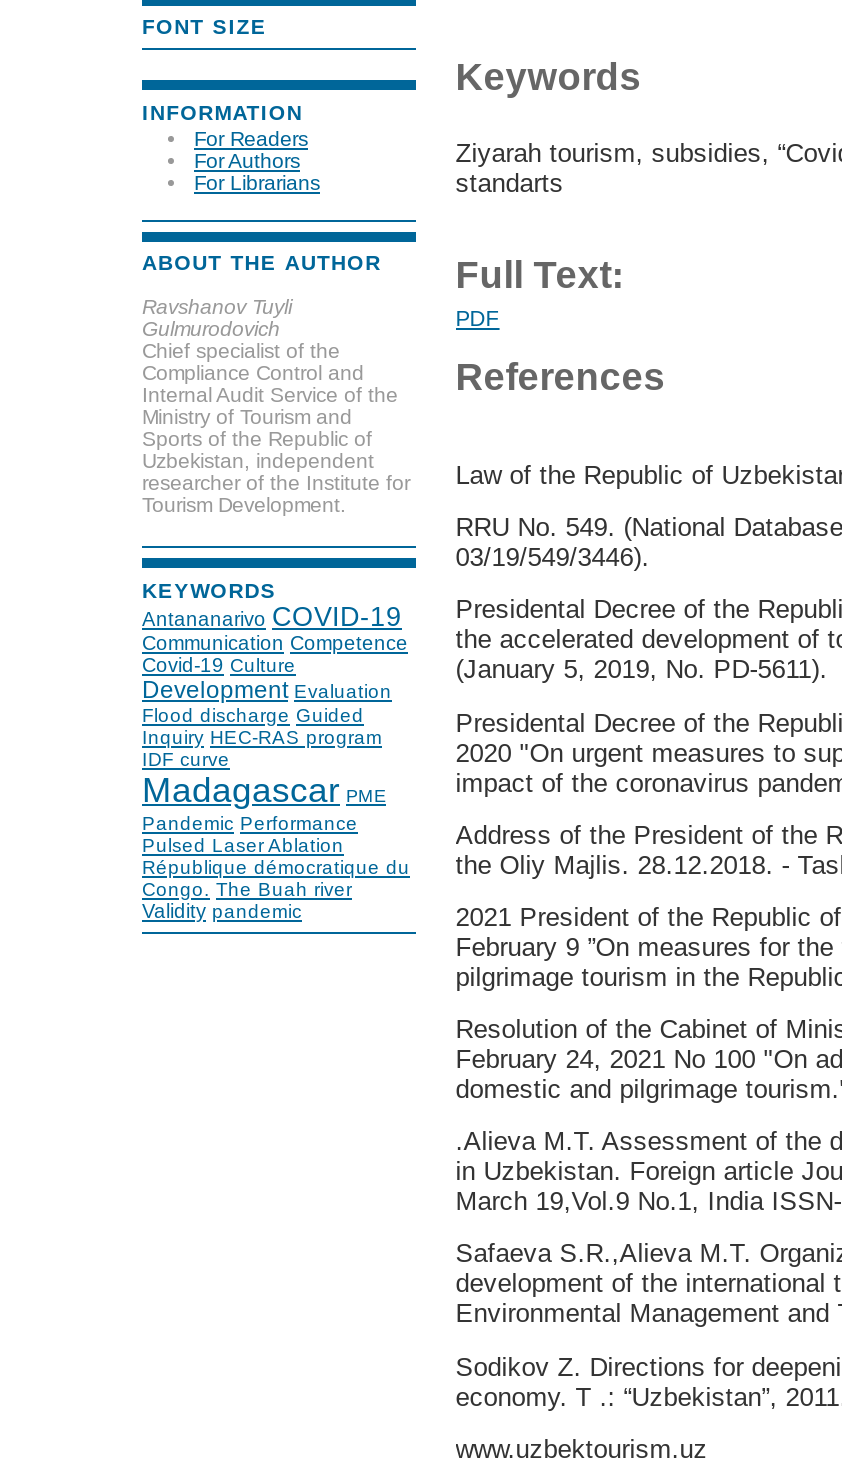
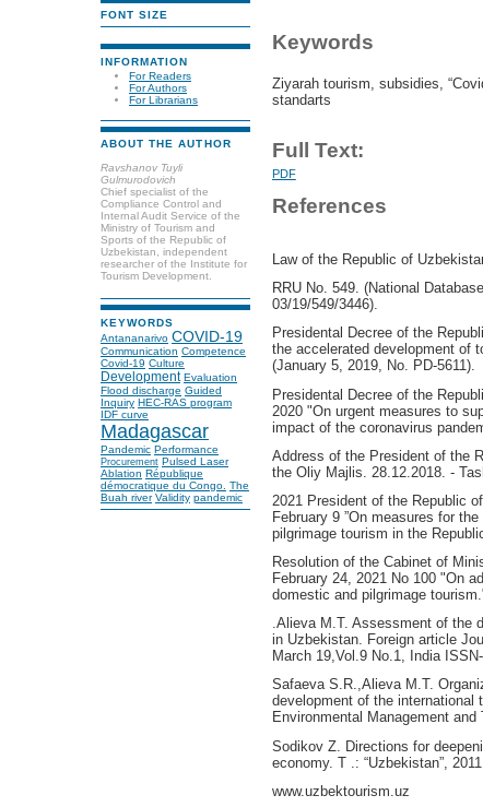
[142,769,386,809] Madagascar PME -> [101,420,209,442] Madagascar
[142,833,410,921] Pulsed Laser Ablation | République démocratique du | Congo. The Buah river | Validity pandemic -> [101,455,249,503] Procurement Pulsed Laser | Ablation République | démocratique du Congo. The | Buah river Validity pandemic

